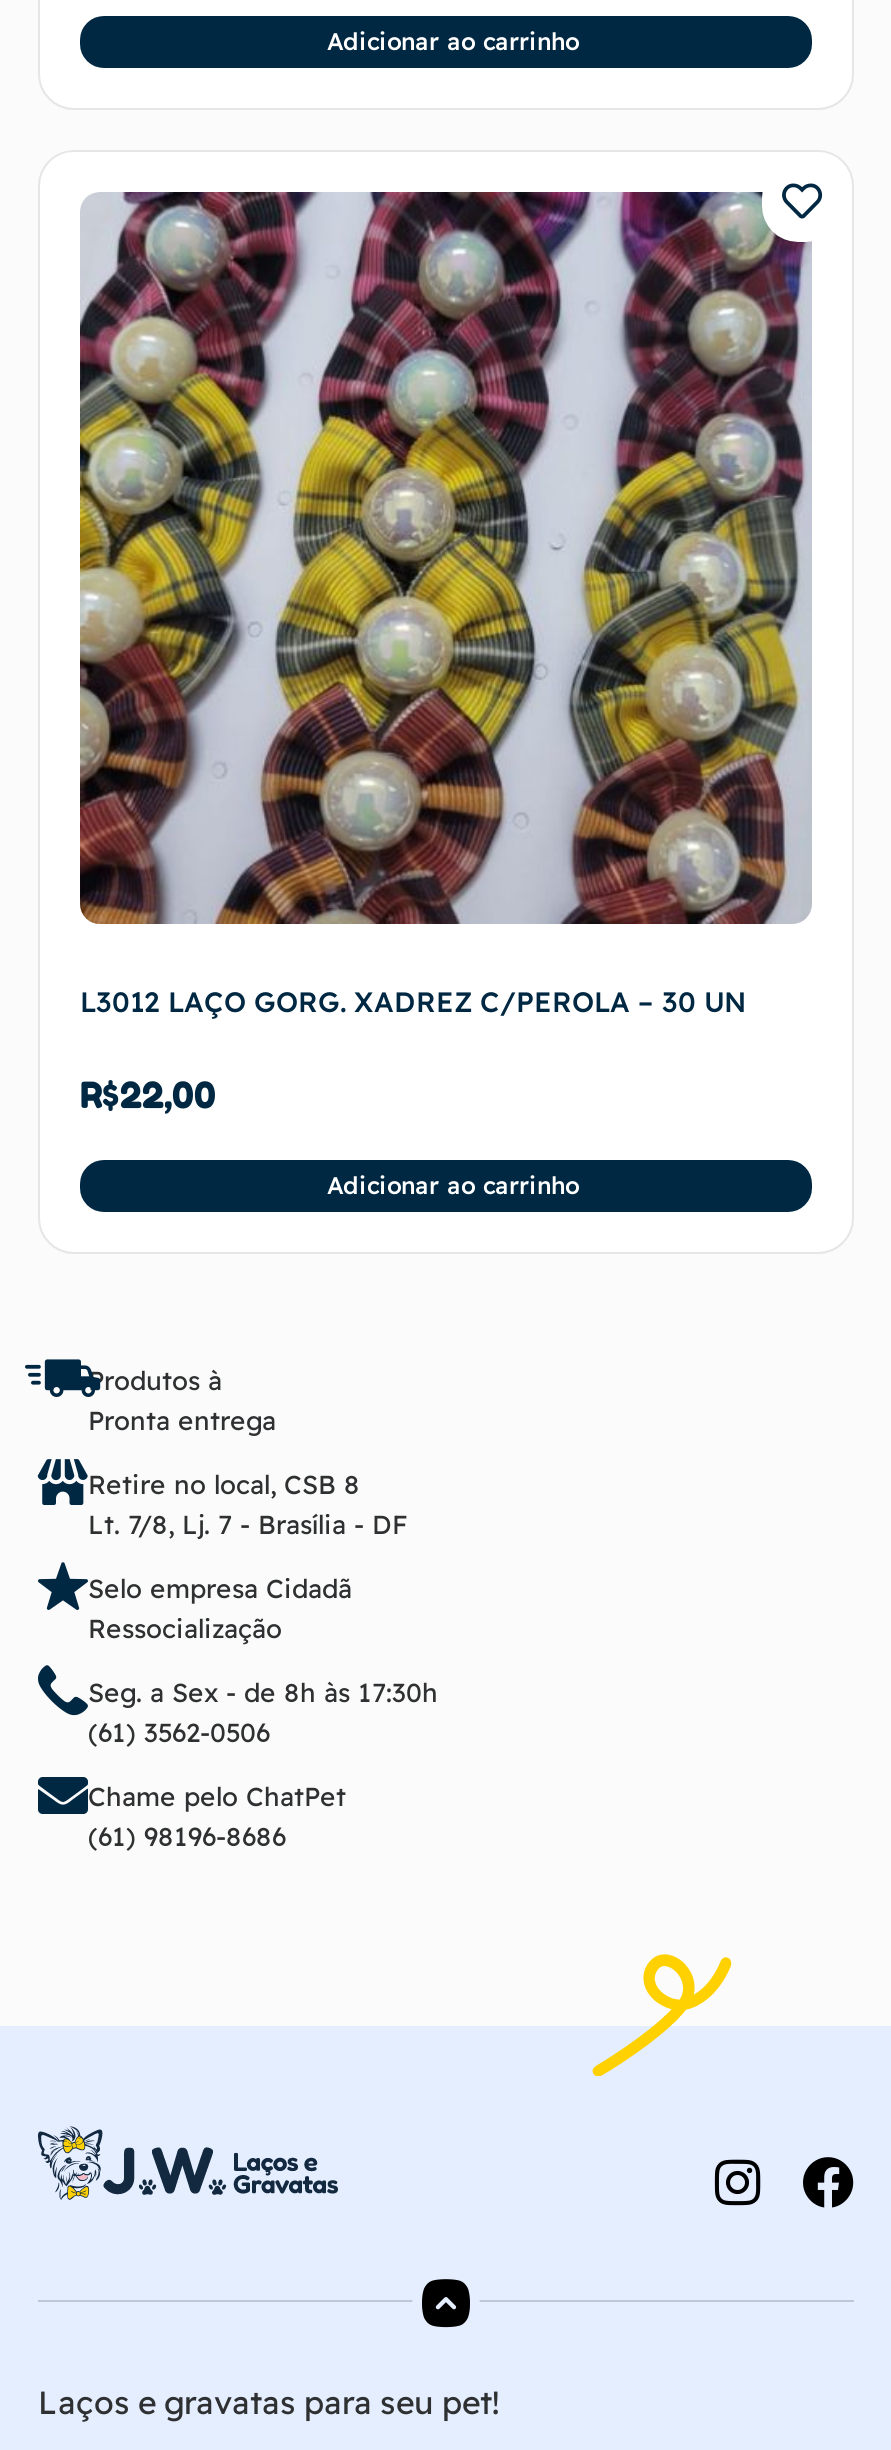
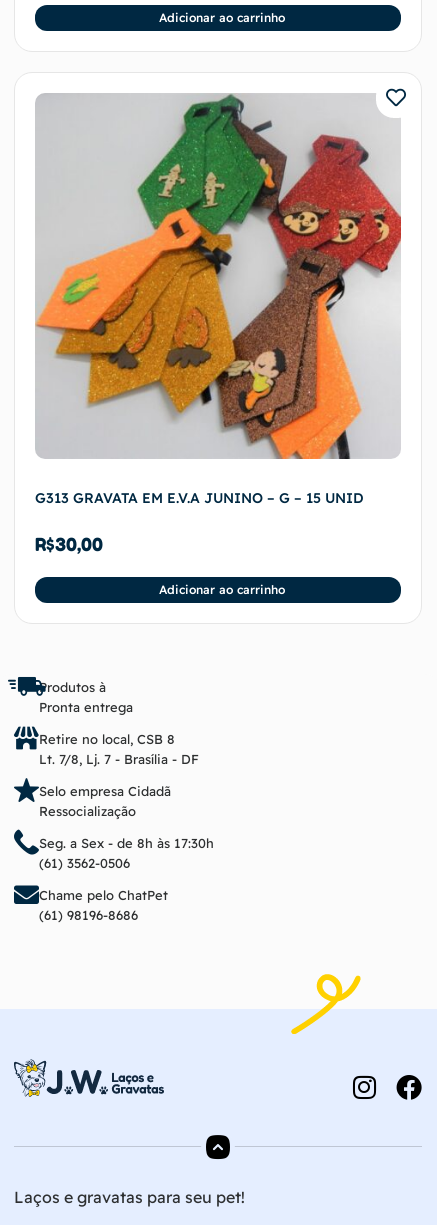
[78,190,812,1019] [image] | L3012 LAÇO GORG. XADREZ C/PEROLA – 30 UN -> [35,93,402,506] [image] | G313 GRAVATA EM E.V.A JUNINO – G – 15 UNID
[80,1071,216,1115] R$22,00 -> [35,532,103,554] R$30,00

